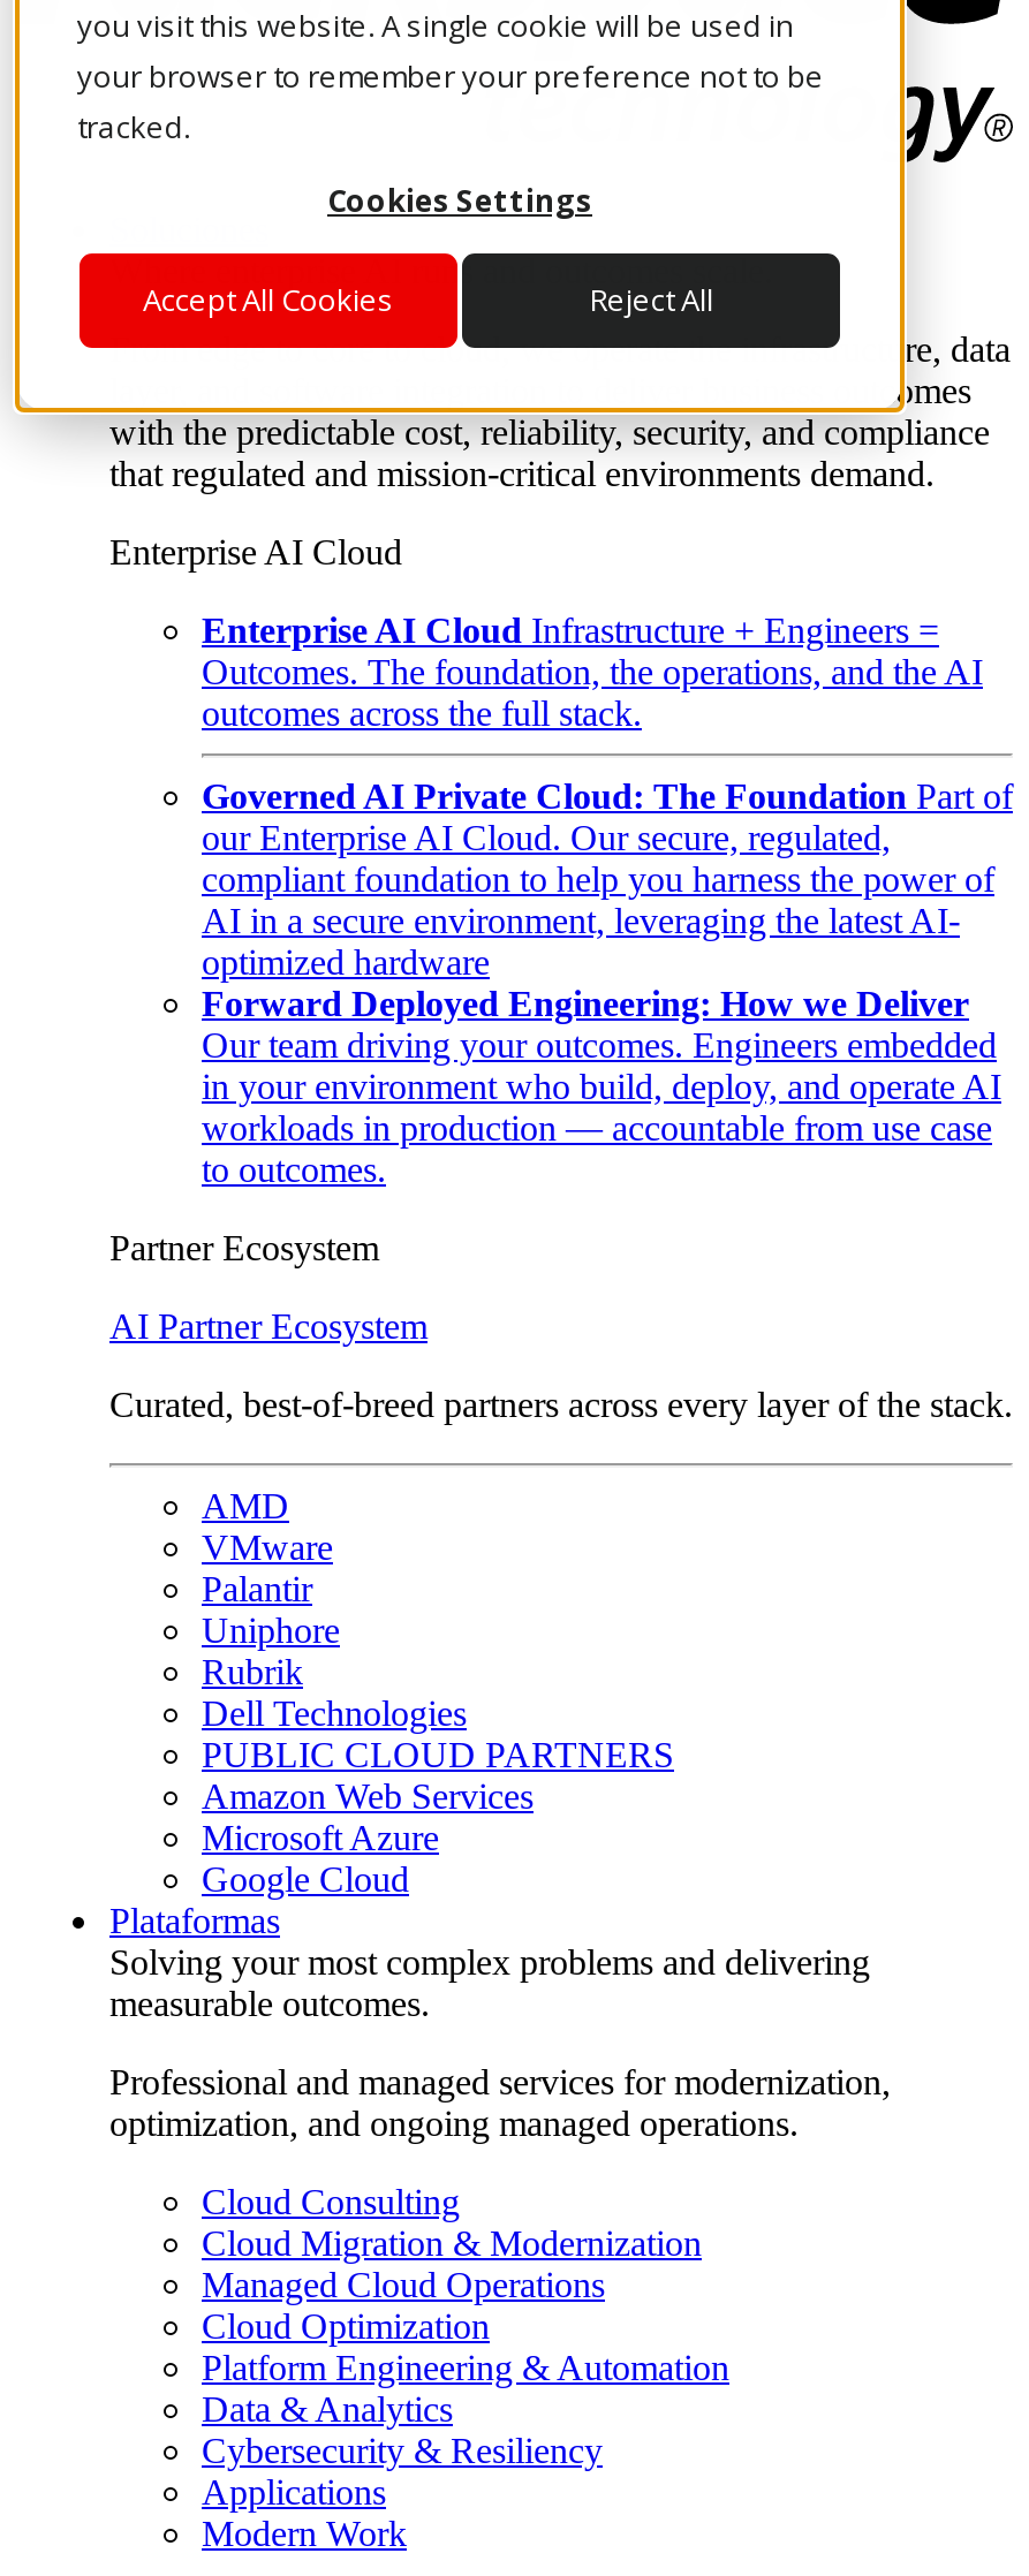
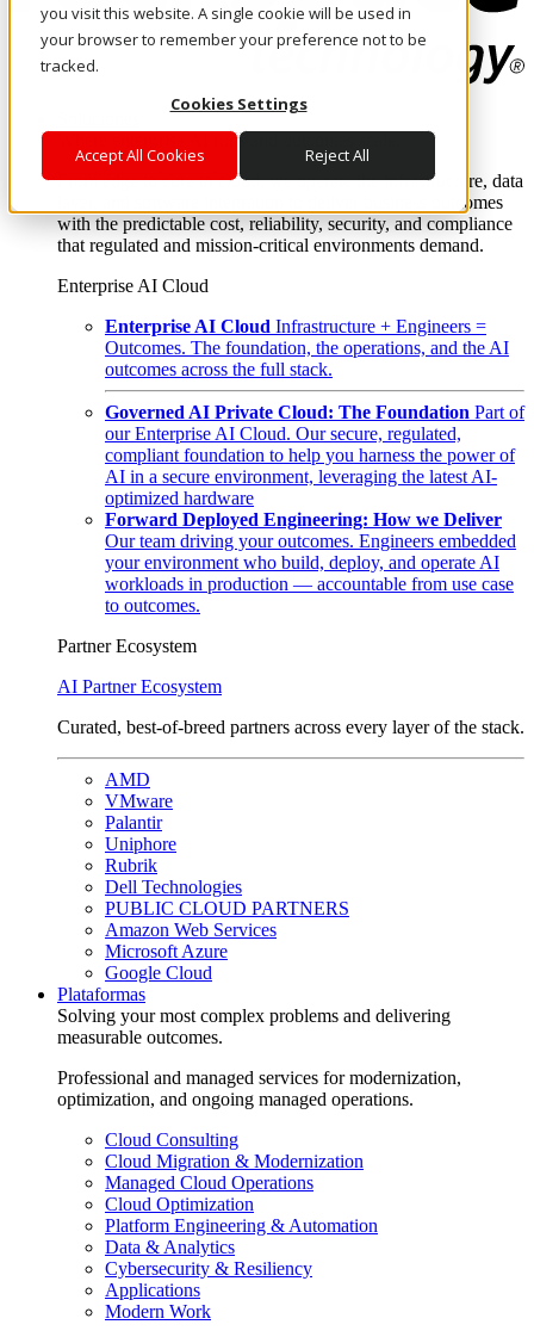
[202,1067,1001,1106] in your environment who build, deploy, and operate AI -> [105,552,499,573] your environment who build, deploy, and operate AI

